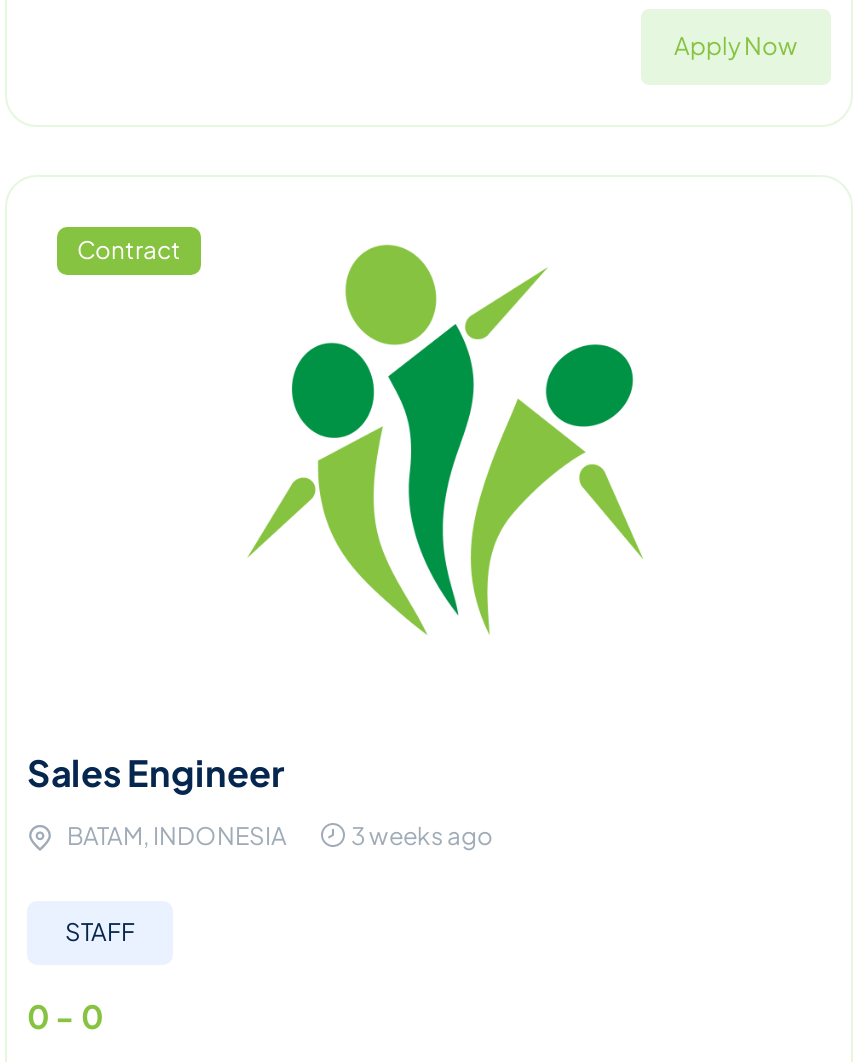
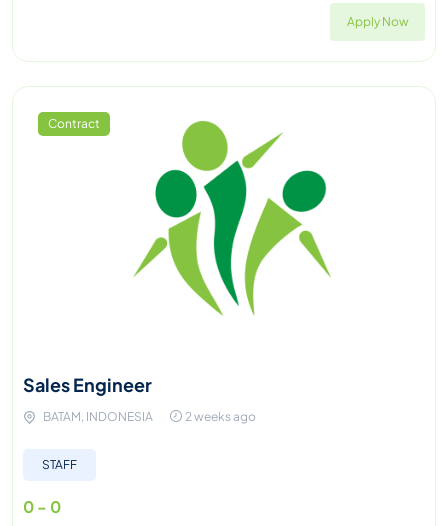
[351,821,493,851] 3 weeks ago -> [185,409,256,424] 2 weeks ago

